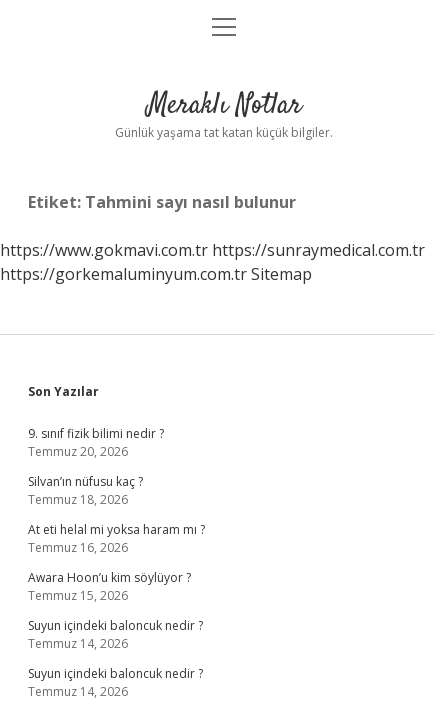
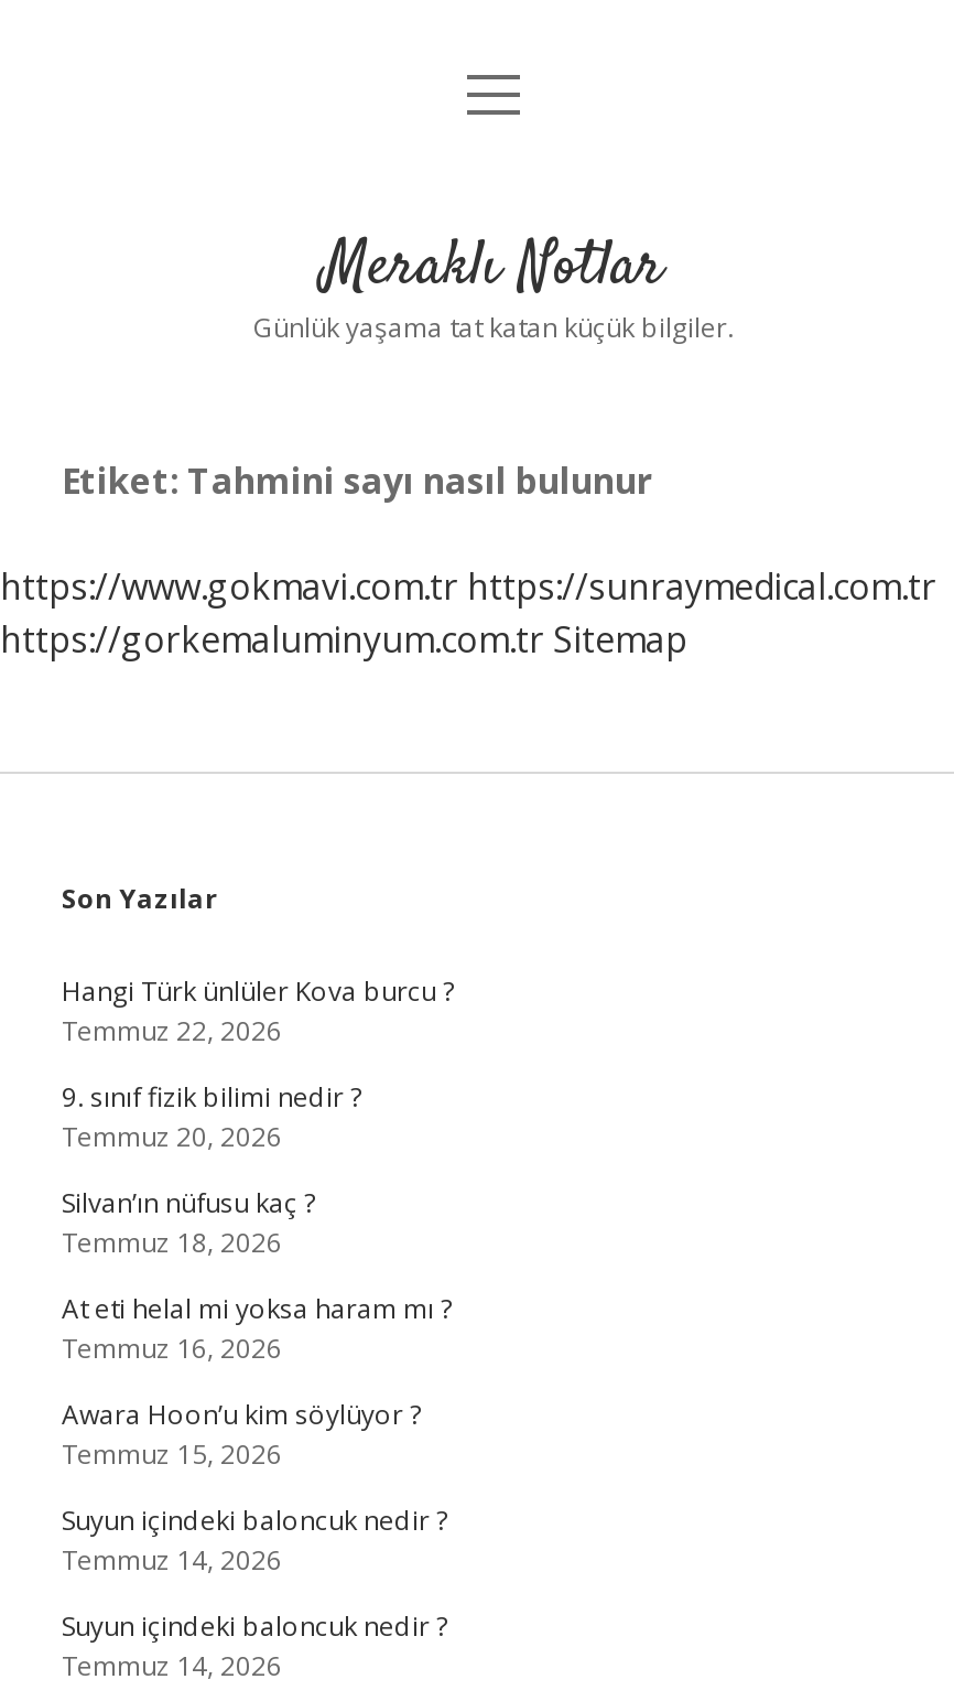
none -> [62,972,454,1049] Hangi Türk ünlüler Kova burcu ? | Temmuz 22, 2026

